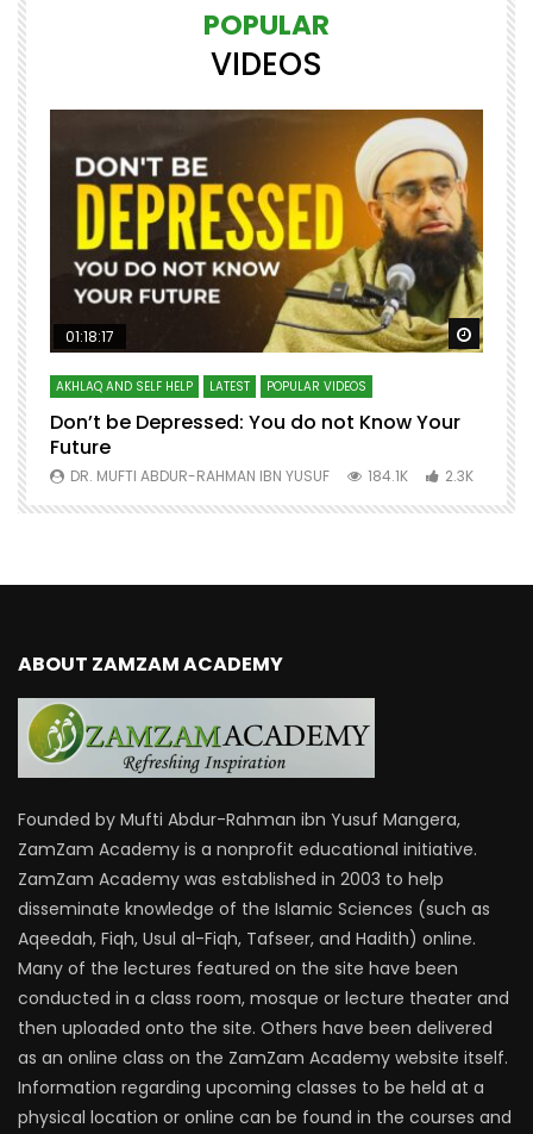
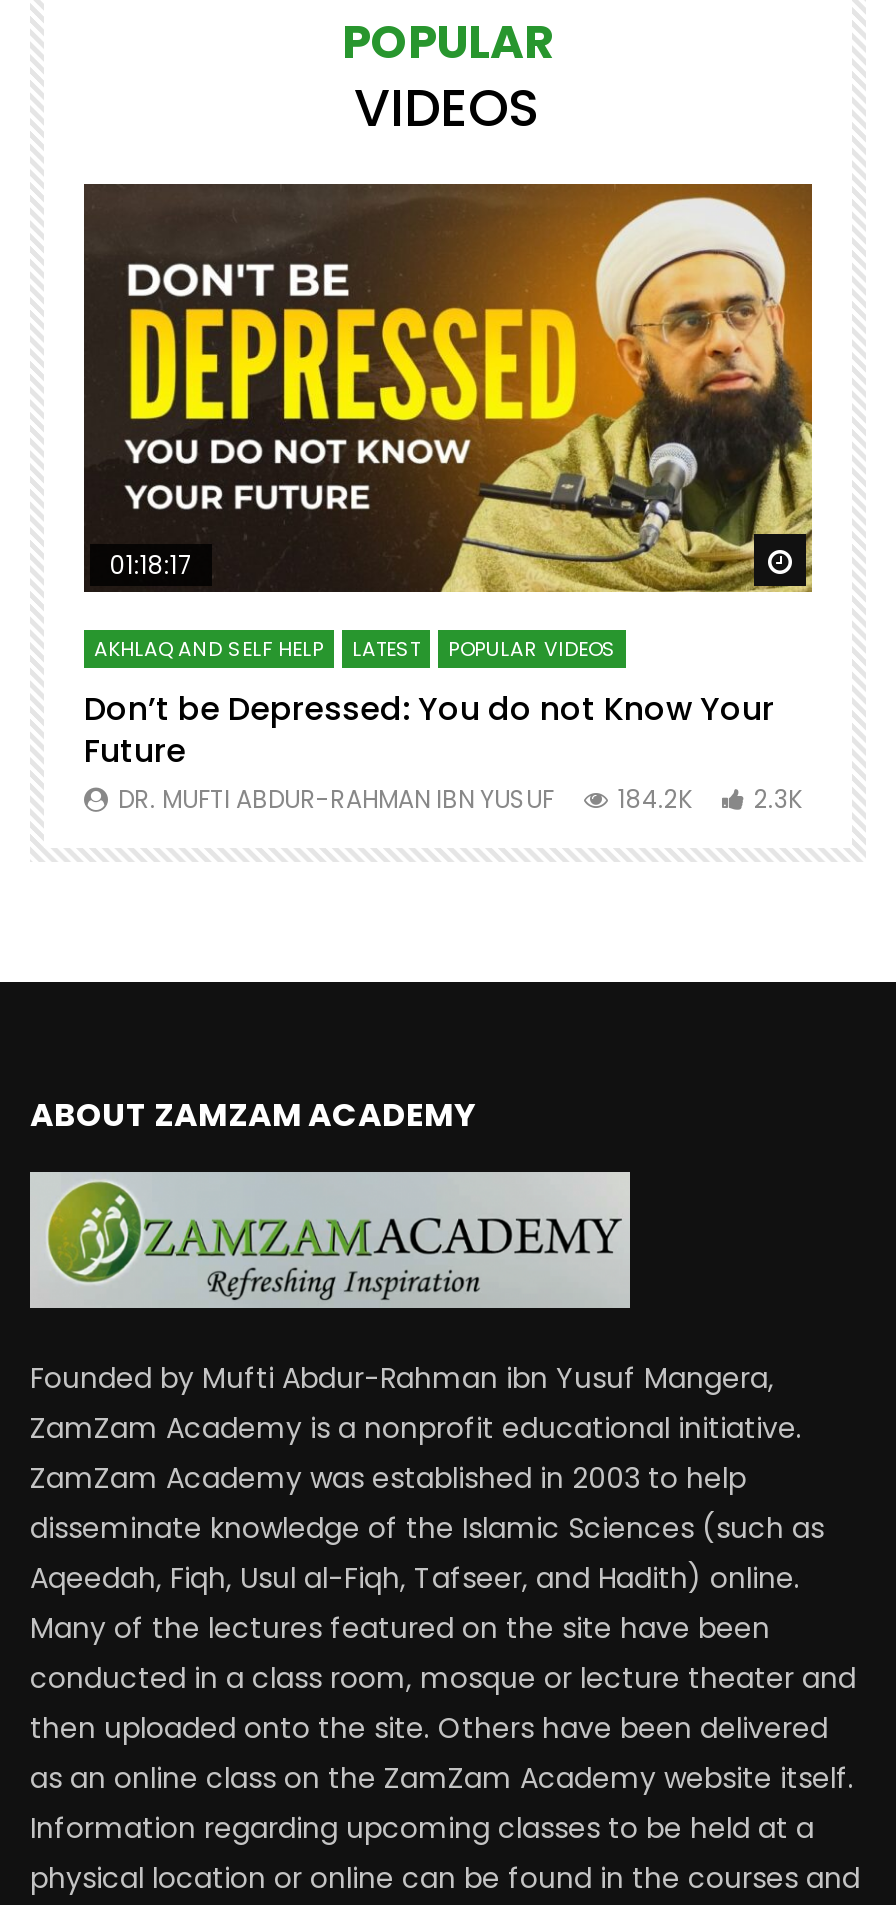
[70,466,474,486] DR. MUFTI ABDUR-RAHMAN IBN YUSUF 184.1K 2.3K -> [118,782,802,816] DR. MUFTI ABDUR-RAHMAN IBN YUSUF 184.2K 2.3K

